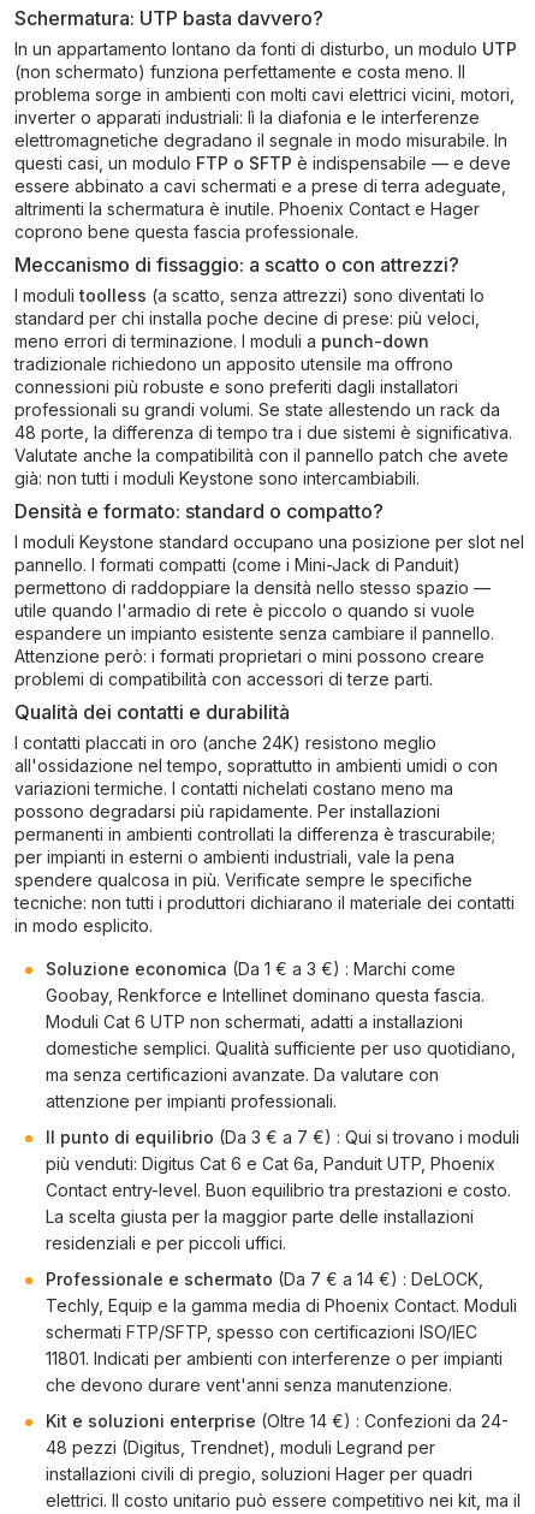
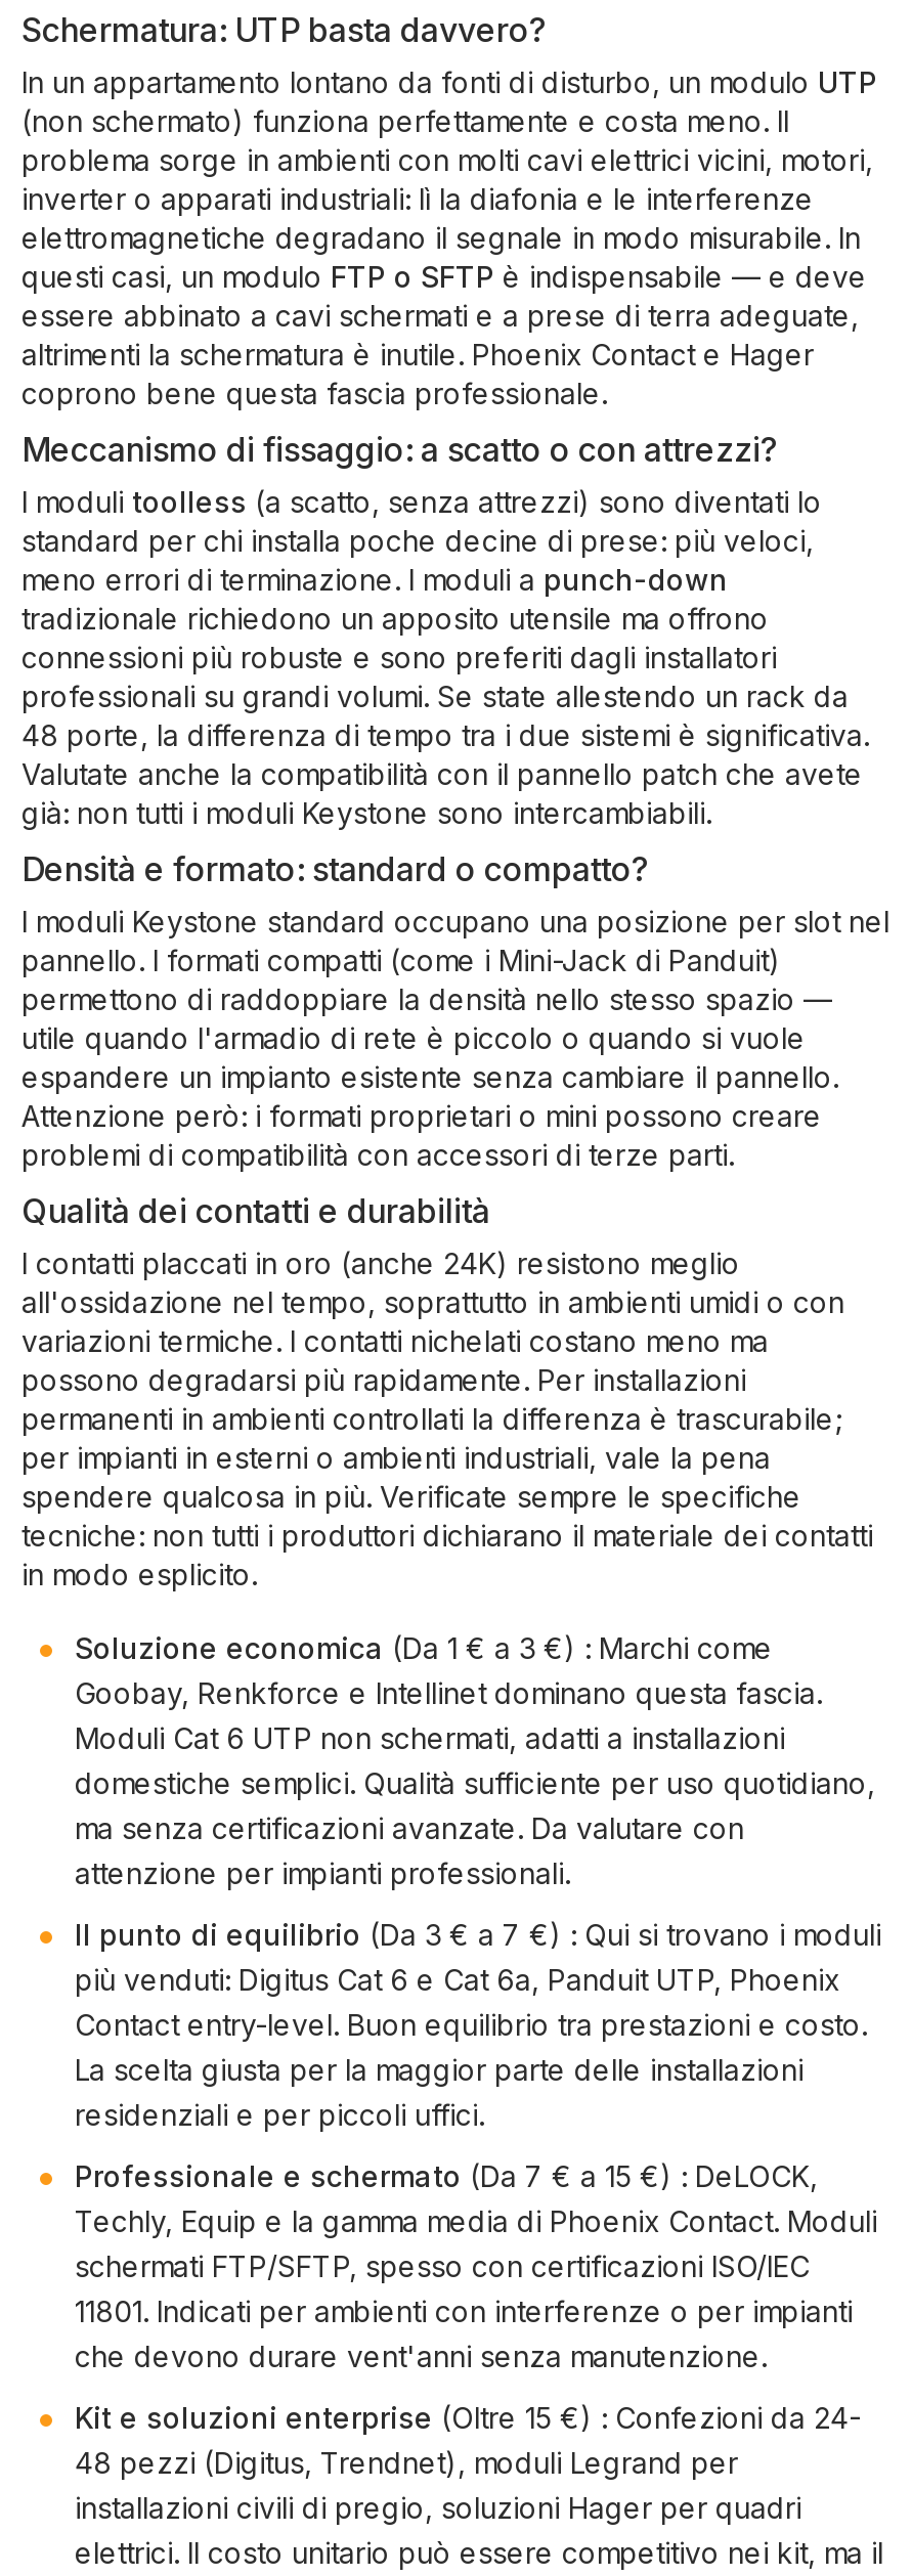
[46,1269,483,1289] Professionale e schermato (Da 7 € a 14 €) : DeLOCK, -> [75,2158,818,2193] Professionale e schermato (Da 7 € a 15 €) : DeLOCK,
[46,1411,509,1431] Kit e soluzioni enterprise (Oltre 14 €) : Confezioni da 24- -> [75,2400,861,2435] Kit e soluzioni enterprise (Oltre 15 €) : Confezioni da 24-

